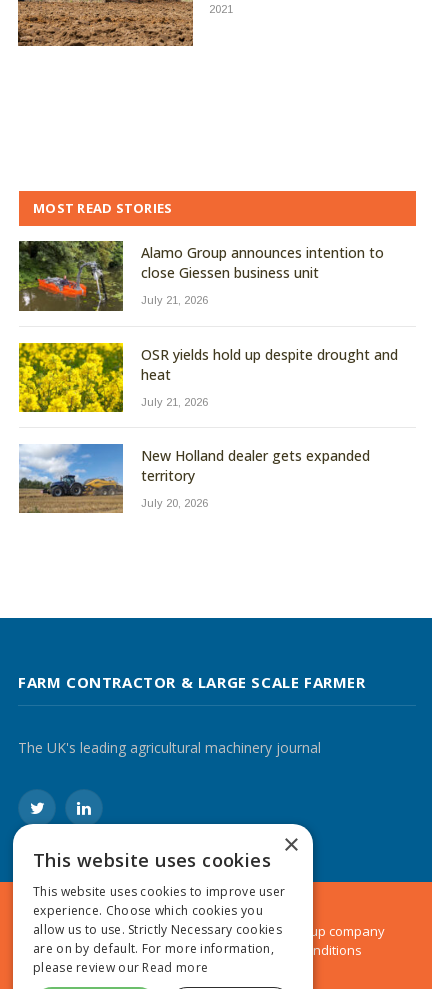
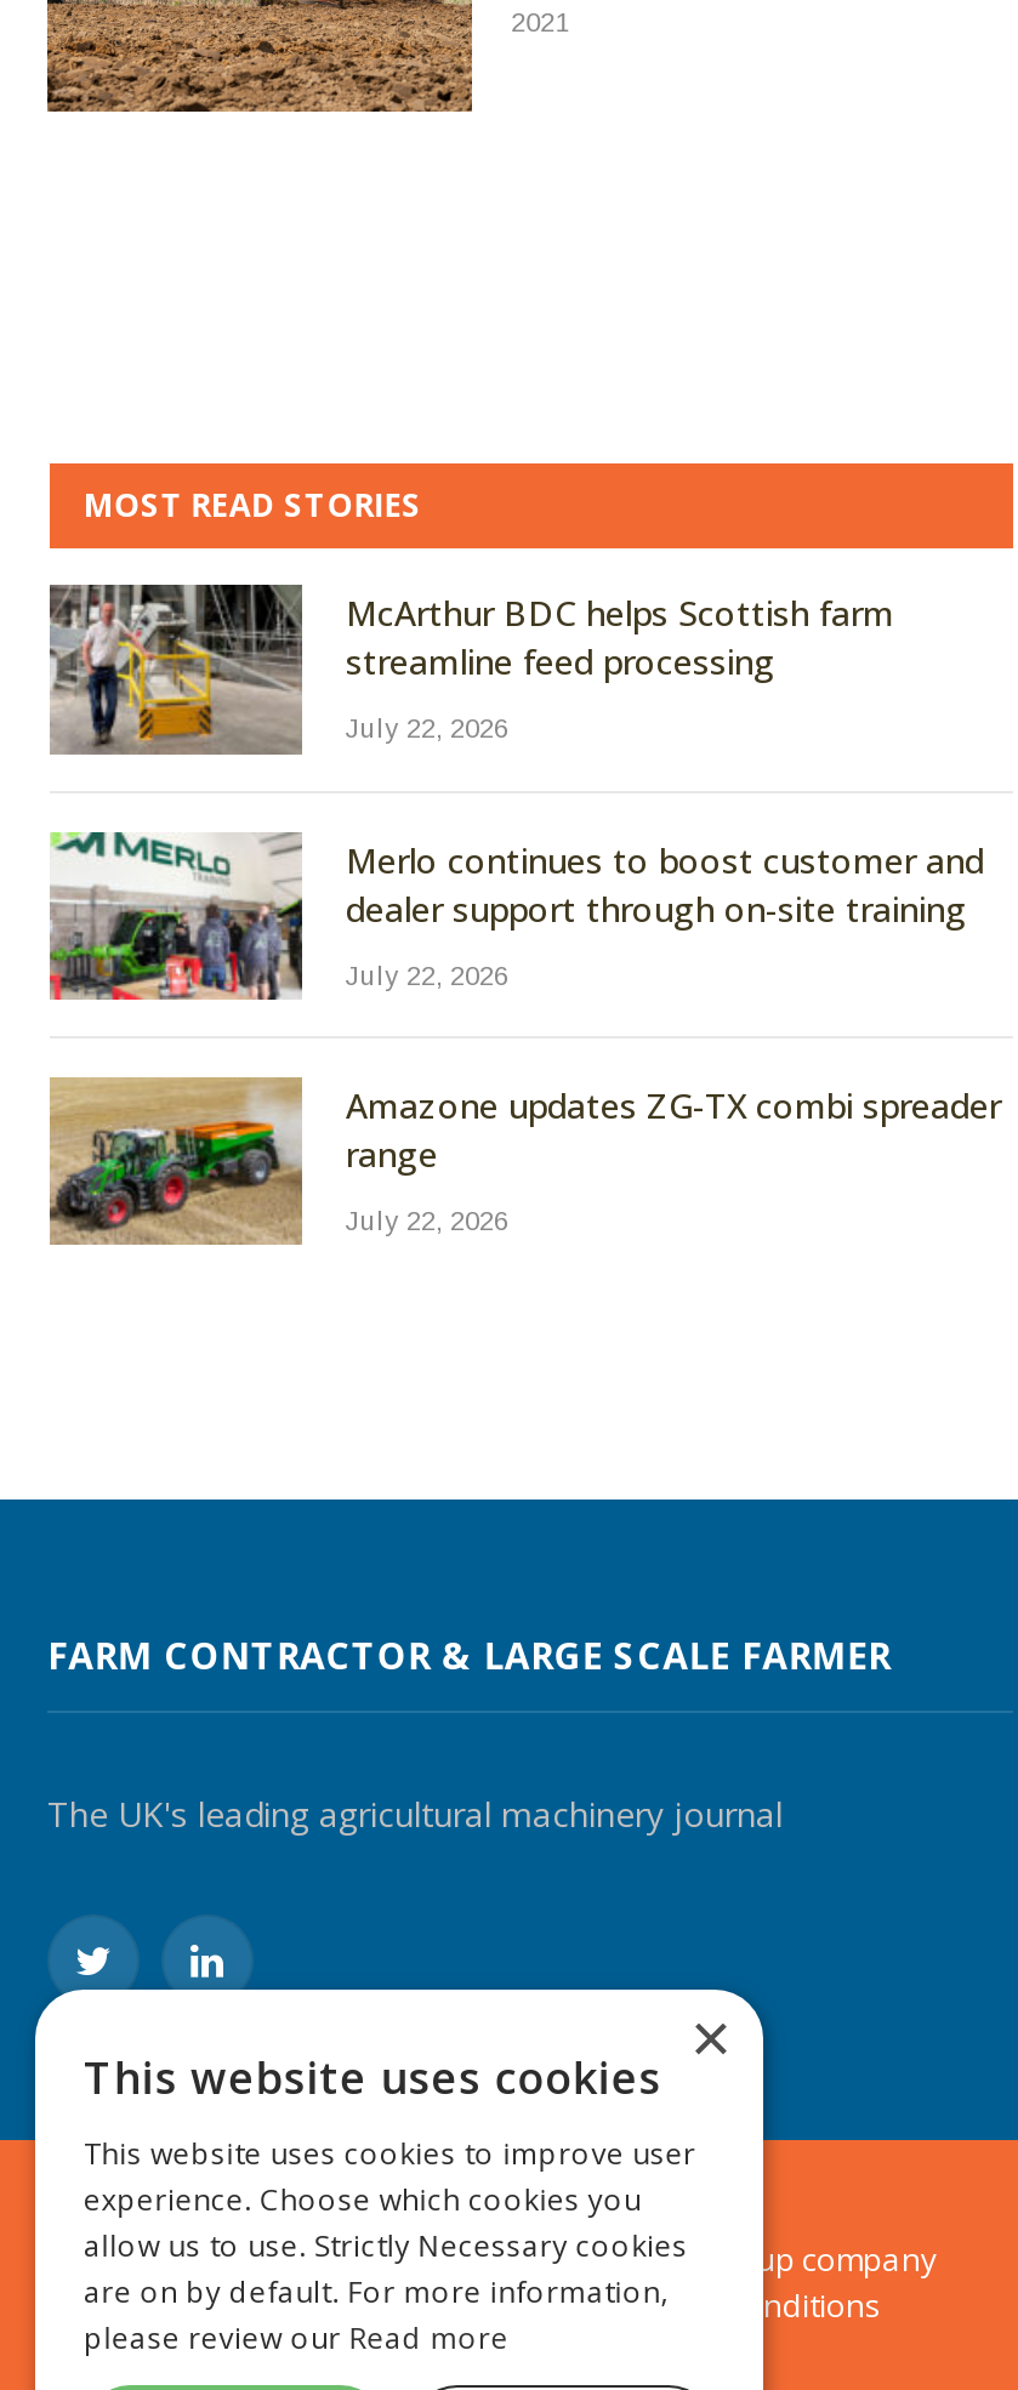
[19,240,384,311] [image] | Alamo Group announces intention to | close Giessen business unit -> [50,582,894,755] [image] | McArthur BDC helps Scottish farm | streamline feed processing
[141,294,208,306] July 21, 2026 -> [346,714,508,743] July 22, 2026
[18,342,398,413] [image] | OSR yields hold up despite drought and | heat -> [47,830,984,1002] [image] | Merlo continues to boost customer and | dealer support through on-site training
[141,396,208,408] July 21, 2026 -> [346,960,508,989] July 22, 2026
[19,443,370,513] [image] | New Holland dealer gets expanded | territory -> [47,1075,1001,1245] [image] | Amazone updates ZG-TX combi spreader | range
[141,497,208,509] July 20, 2026 -> [346,1206,508,1235] July 22, 2026

